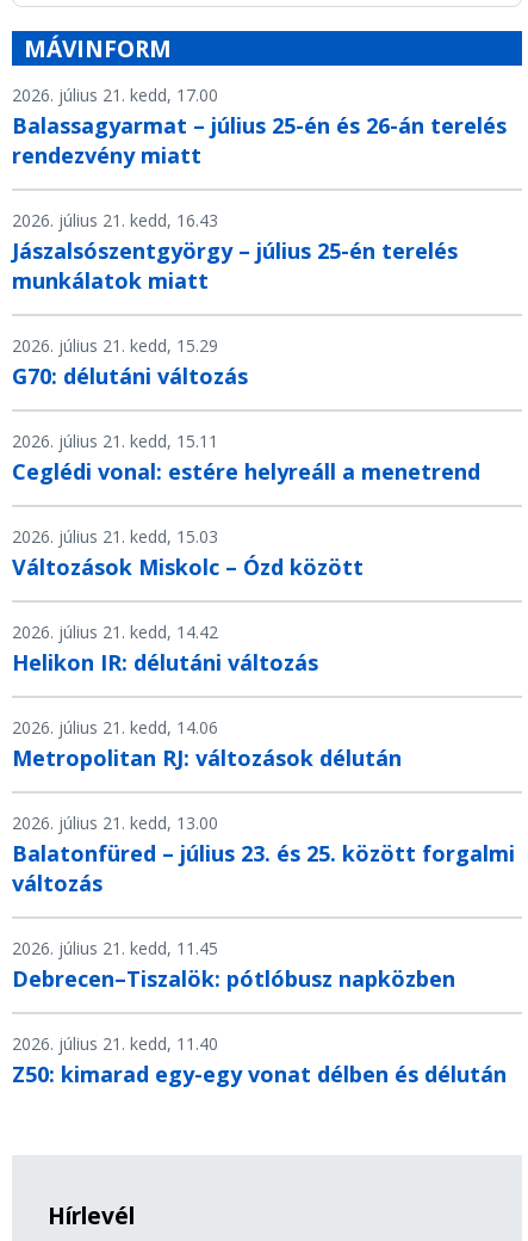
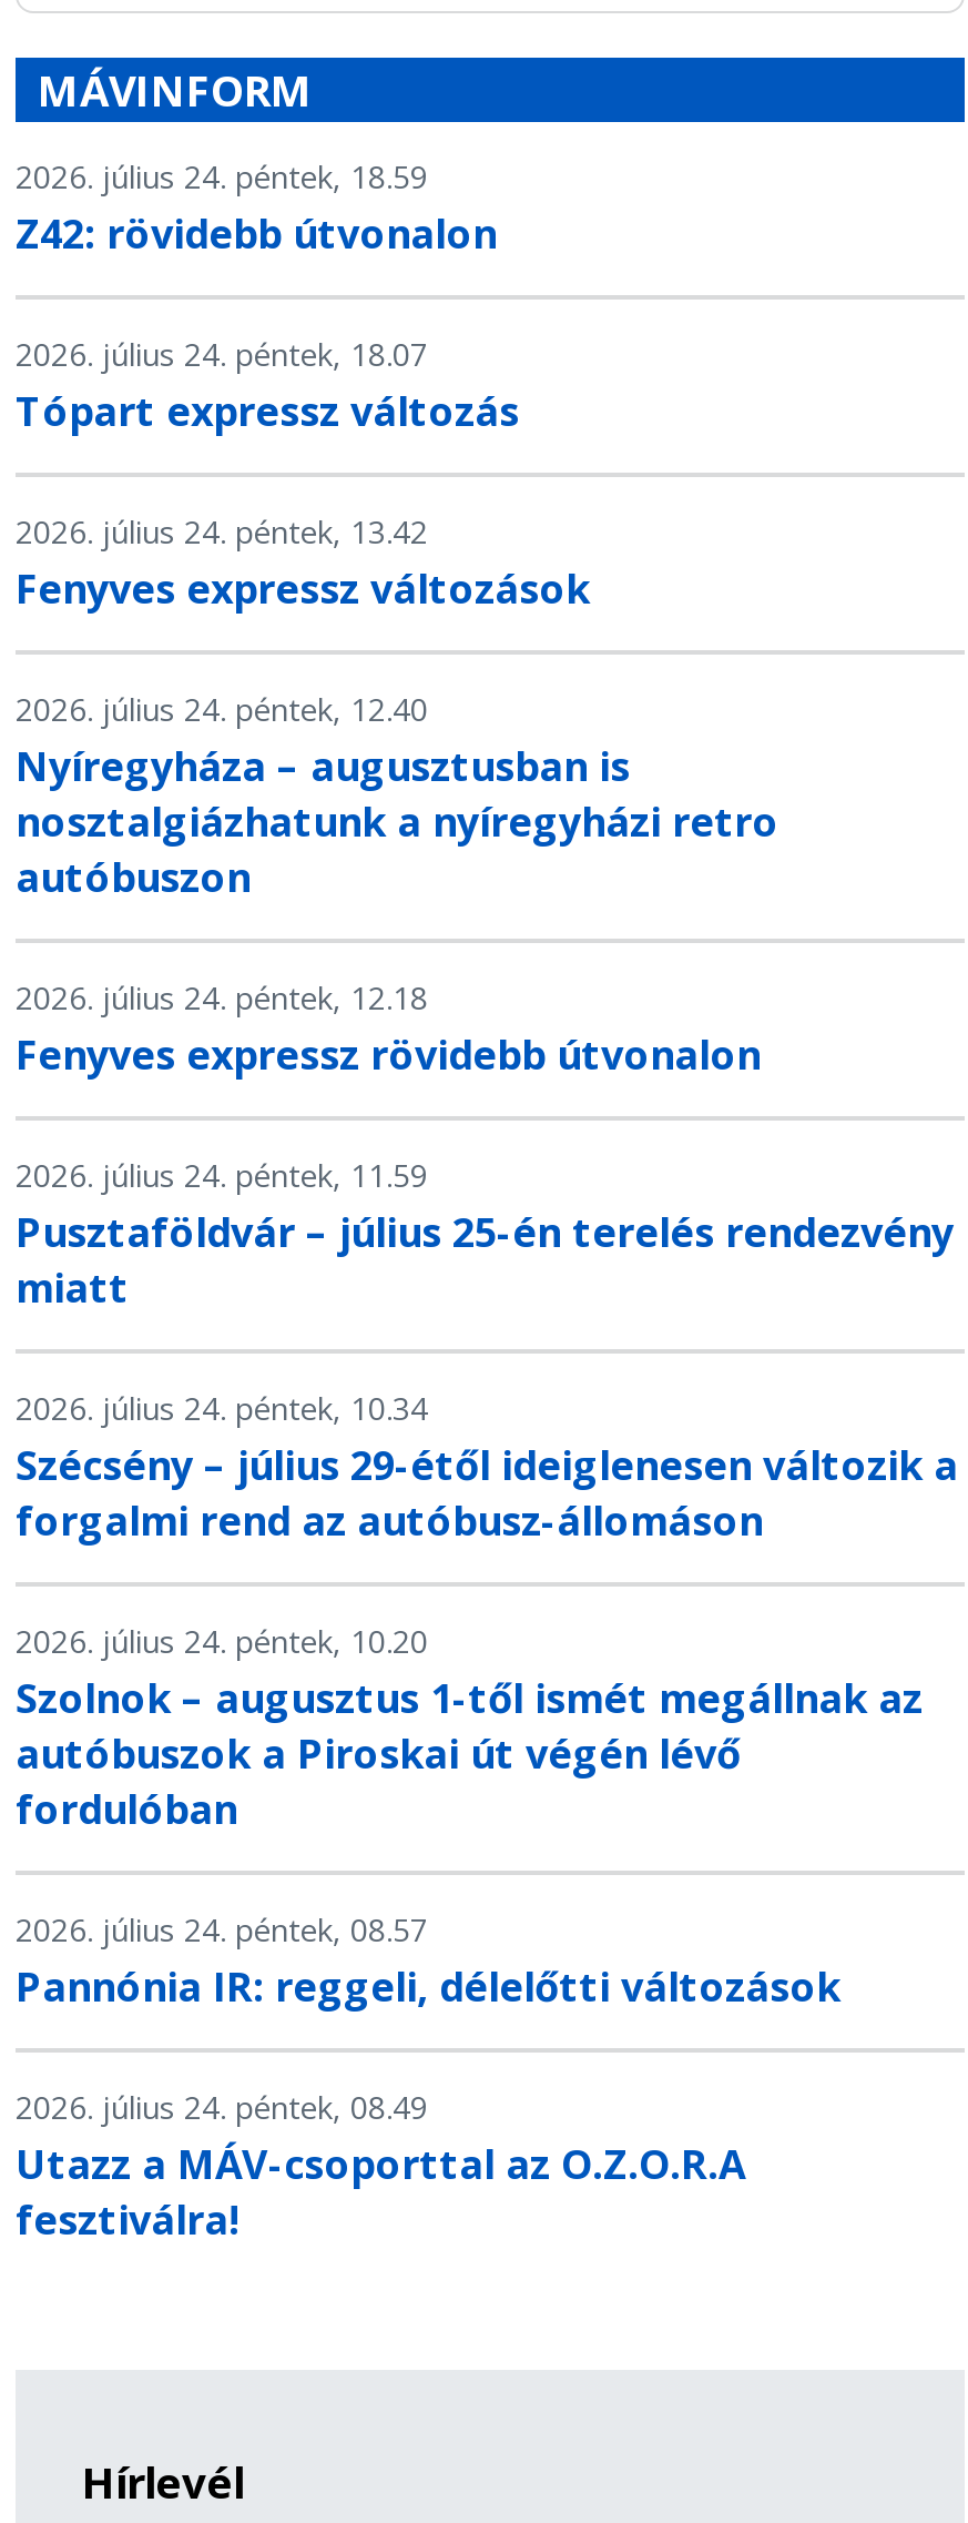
[12,83,507,169] 2026. július 21. kedd, 17.00 | Balassagyarmat – július 25-én és 26-án terelés | rendezvény miatt -> [16,155,497,259] 2026. július 24. péntek, 18.59 | Z42: rövidebb útvonalon
[12,208,458,294] 2026. július 21. kedd, 16.43 | Jászalsószentgyörgy – július 25-én terelés | munkálatok miatt -> [16,332,519,436] 2026. július 24. péntek, 18.07 | Tópart expressz változás
[12,334,248,390] 2026. július 21. kedd, 15.29 | G70: délutáni változás -> [16,510,590,614] 2026. július 24. péntek, 13.42 | Fenyves expressz változások
[12,429,480,485] 2026. július 21. kedd, 15.11 | Ceglédi vonal: estére helyreáll a menetrend -> [16,687,778,902] 2026. július 24. péntek, 12.40 | Nyíregyháza – augusztusban is | nosztalgiázhatunk a nyíregyházi retro | autóbuszon
[12,525,364,581] 2026. július 21. kedd, 15.03 | Változások Miskolc – Ózd között -> [16,976,761,1080] 2026. július 24. péntek, 12.18 | Fenyves expressz rövidebb útvonalon
[12,620,318,676] 2026. július 21. kedd, 14.42 | Helikon IR: délutáni változás -> [16,1153,954,1313] 2026. július 24. péntek, 11.59 | Pusztaföldvár – július 25-én terelés rendezvény | miatt
[12,716,402,772] 2026. július 21. kedd, 14.06 | Metropolitan RJ: változások délután -> [16,1386,958,1546] 2026. július 24. péntek, 10.34 | Szécsény – július 29-étől ideiglenesen változik a | forgalmi rend az autóbusz-állomáson
[12,811,515,897] 2026. július 21. kedd, 13.00 | Balatonfüred – július 23. és 25. között forgalmi | változás -> [16,1619,923,1834] 2026. július 24. péntek, 10.20 | Szolnok – augusztus 1-től ismét megállnak az | autóbuszok a Piroskai út végén lévő | fordulóban
[12,936,455,992] 2026. július 21. kedd, 11.45 | Debrecen–Tiszalök: pótlóbusz napközben -> [16,1908,840,2012] 2026. július 24. péntek, 08.57 | Pannónia IR: reggeli, délelőtti változások
[12,1032,507,1088] 2026. július 21. kedd, 11.40 | Z50: kimarad egy-egy vonat délben és délután -> [16,2085,745,2245] 2026. július 24. péntek, 08.49 | Utazz a MÁV-csoporttal az O.Z.O.R.A | fesztiválra!

